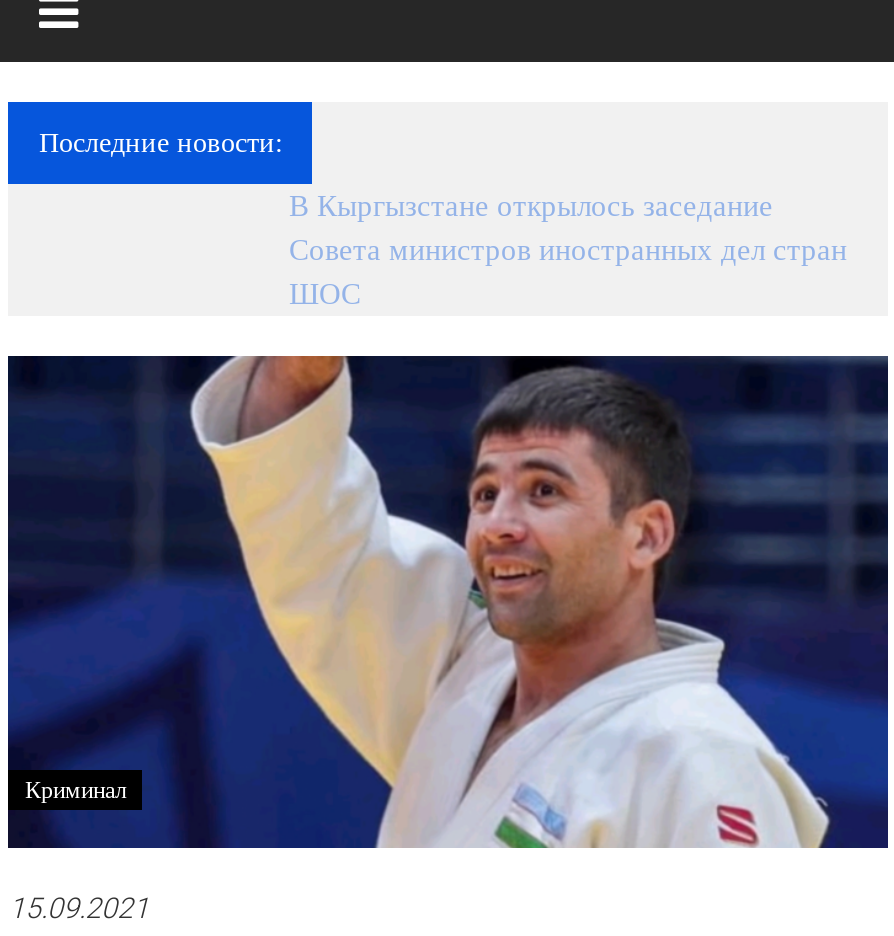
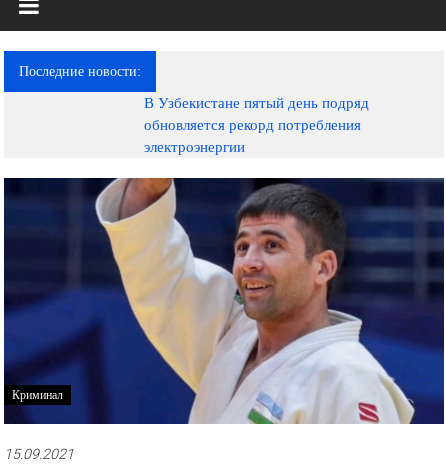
[289,190,847,310] В Кыргызстане открылось заседание | Совета министров иностранных дел стран | ШОС -> [144,95,369,155] В Узбекистане пятый день подряд | обновляется рекорд потребления | электроэнергии

